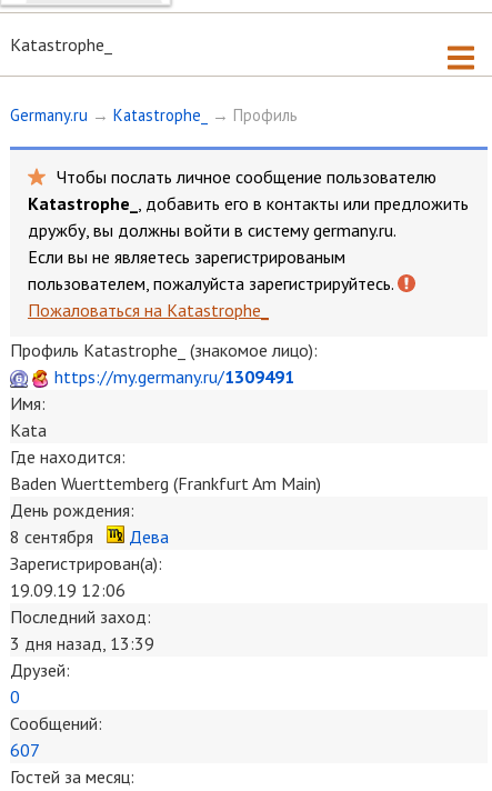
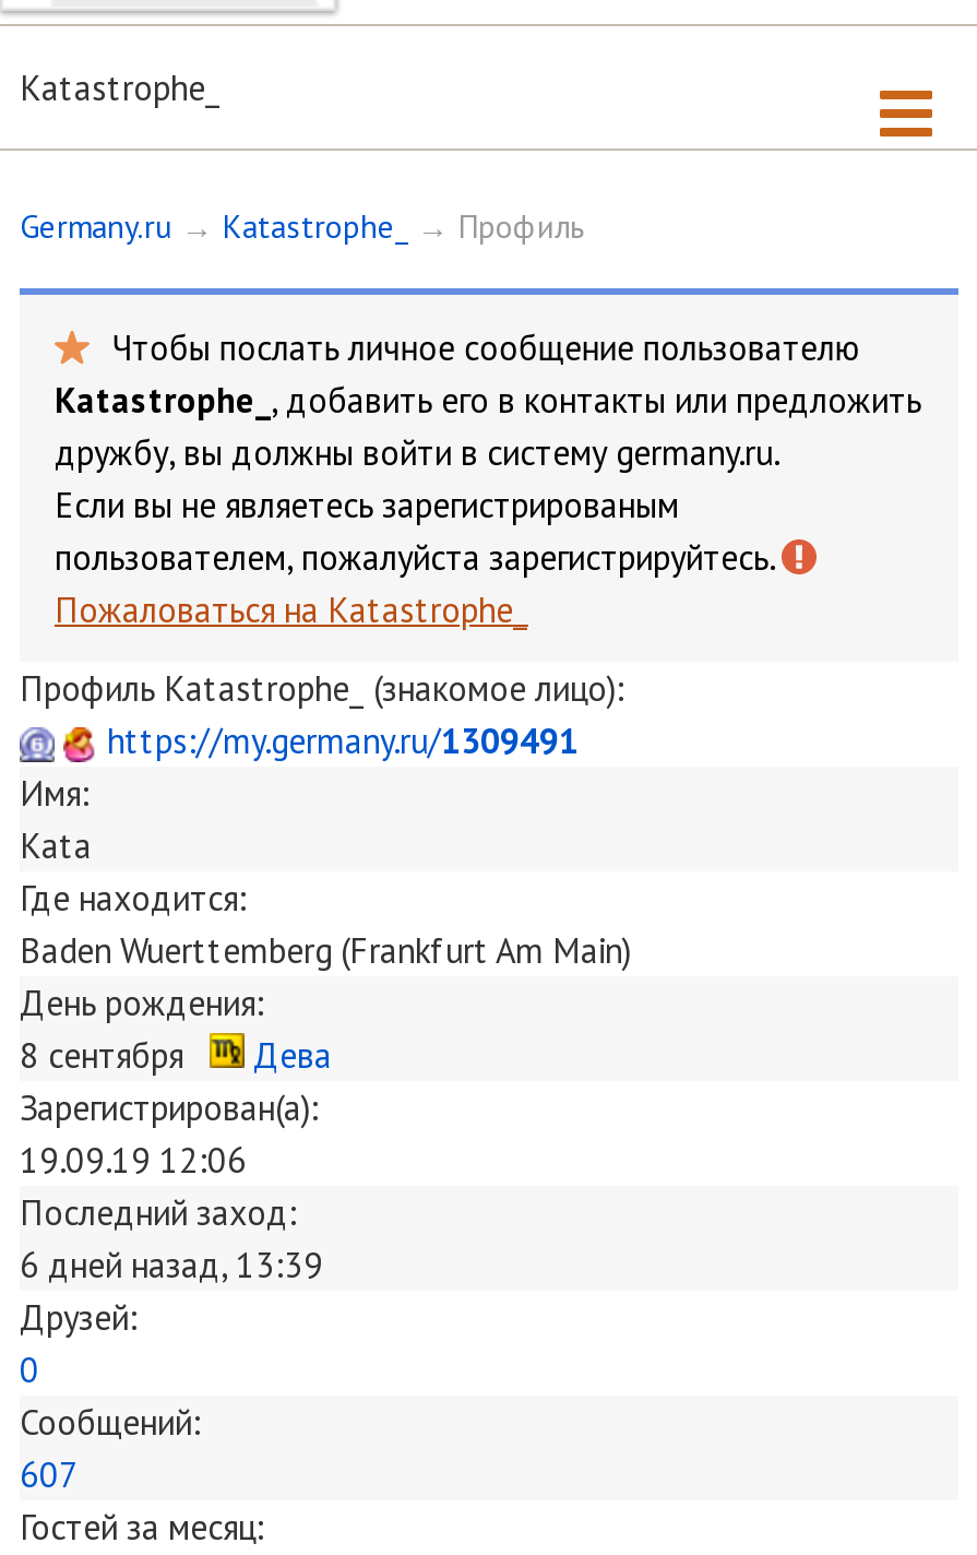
[10,632,154,654] 3 дня назад, 13:39 -> [20,1243,323,1286] 6 дней назад, 13:39

